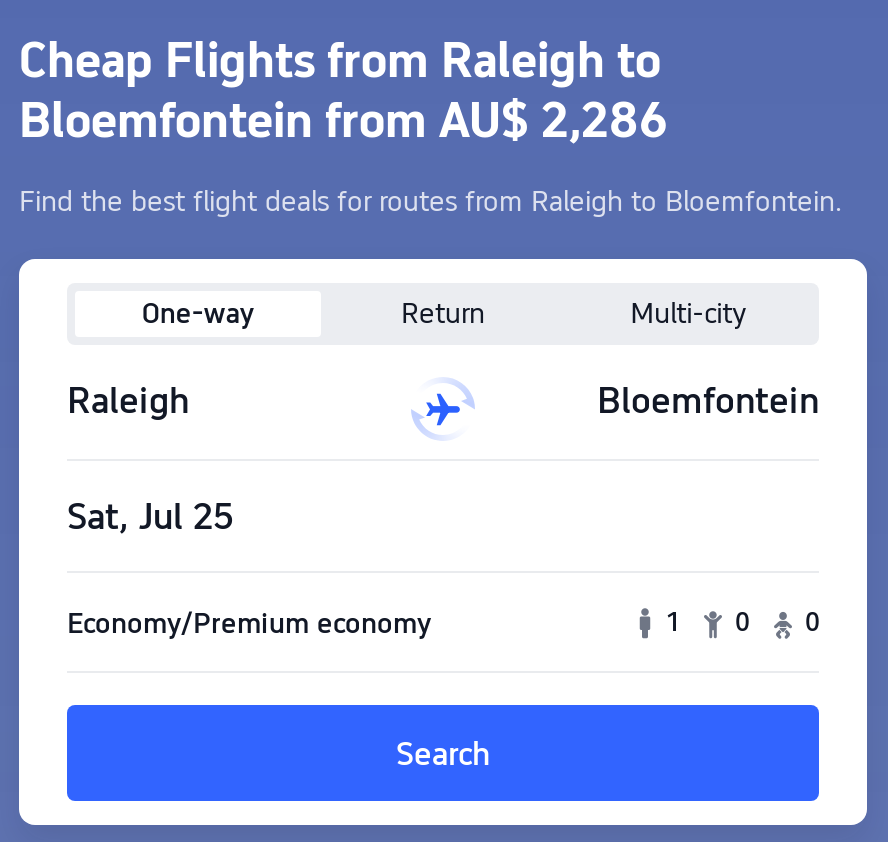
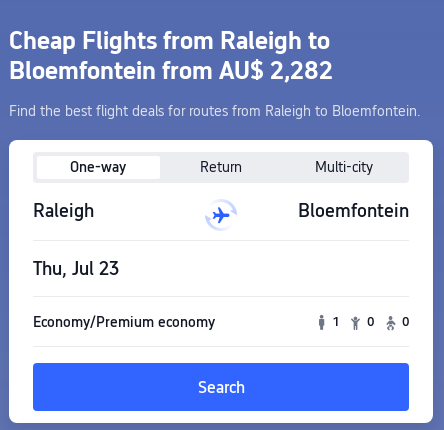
[19,91,667,149] Bloemfontein from AU$ 2,286 -> [9,56,333,85] Bloemfontein from AU$ 2,282
[67,495,233,537] Sat, Jul 25 -> [33,258,119,279] Thu, Jul 23

